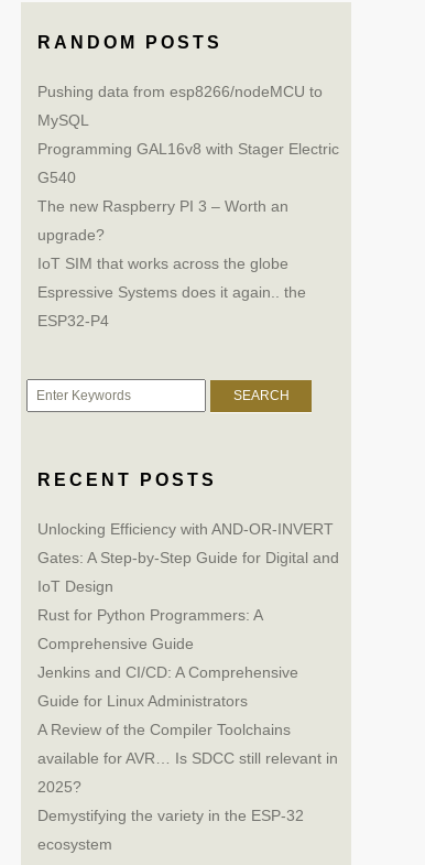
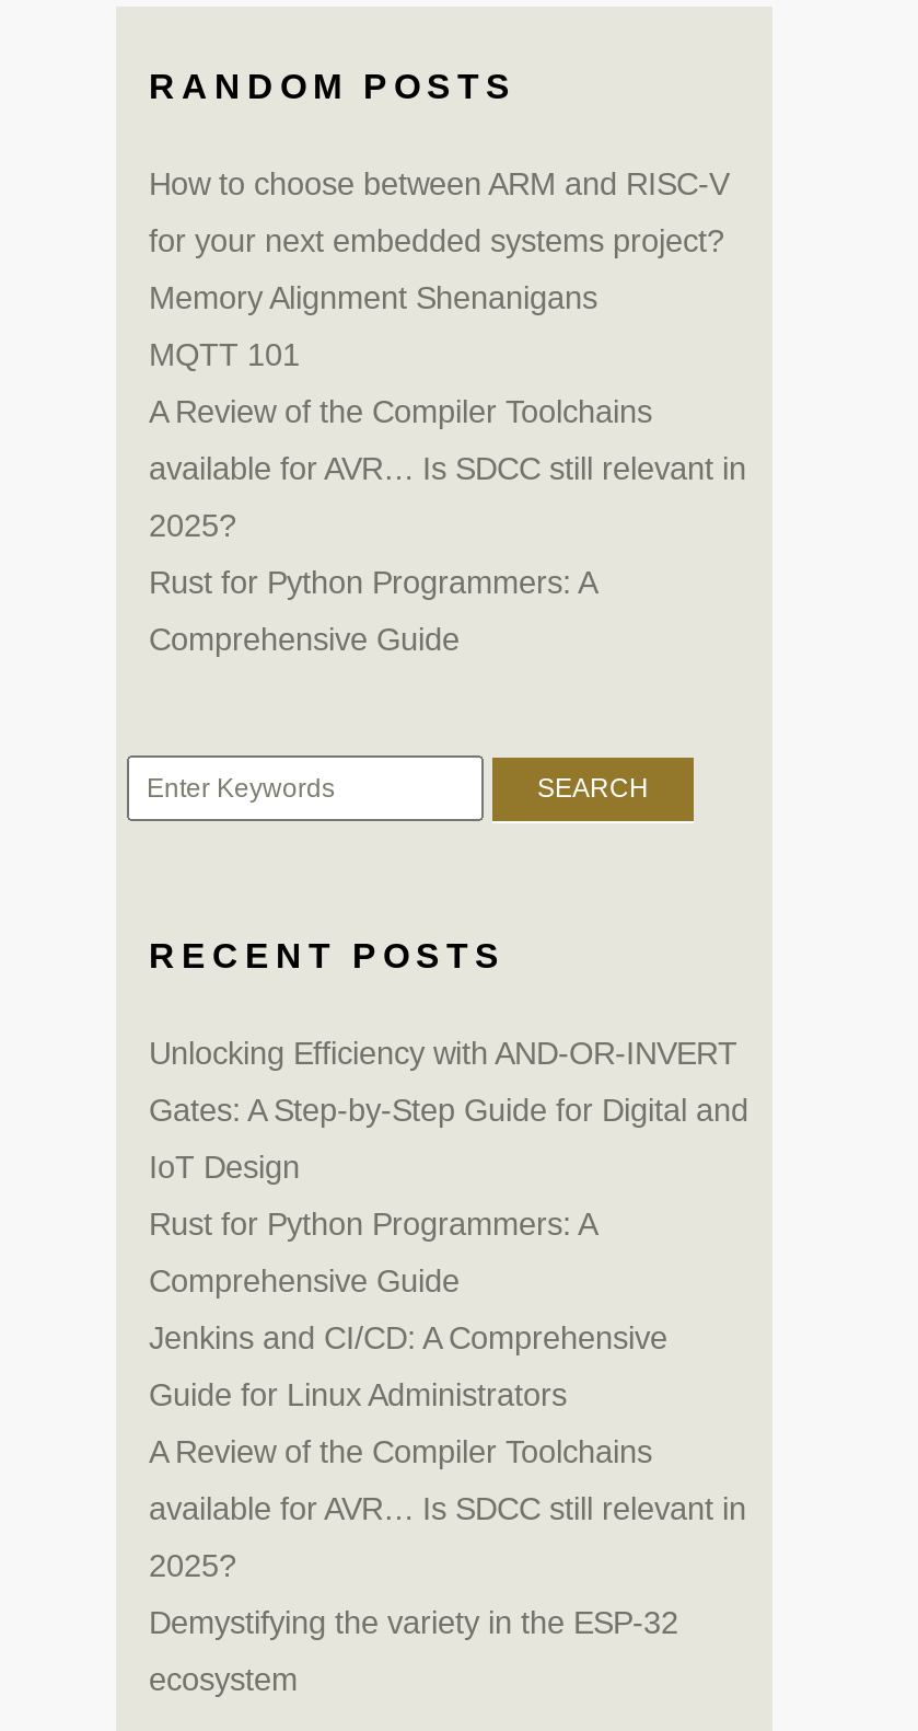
[37,83,323,100] Pushing data from esp8266/nodeMCU to -> [149,166,729,201] How to choose between ARM and RISC-V
[37,111,89,129] MySQL -> [149,223,724,258] for your next embedded systems project?
[37,140,339,158] Programming GAL16v8 with Stager Electric -> [149,280,597,315] Memory Alignment Shenanigans
[37,169,76,186] G540 -> [149,337,300,372] MQTT 101
[37,197,288,215] The new Raspberry PI 3 – Worth an -> [149,394,652,429] A Review of the Compiler Toolchains
[37,226,105,244] upgrade? -> [149,451,746,486] available for AVR… Is SDCC still relevant in
[37,255,288,272] IoT SIM that works across the globe -> [149,508,236,543] 2025?
[37,283,306,301] Espressive Systems does it again.. the -> [149,565,595,600] Rust for Python Programmers: A
[37,312,109,329] ESP32-P4 -> [149,622,460,657] Comprehensive Guide

